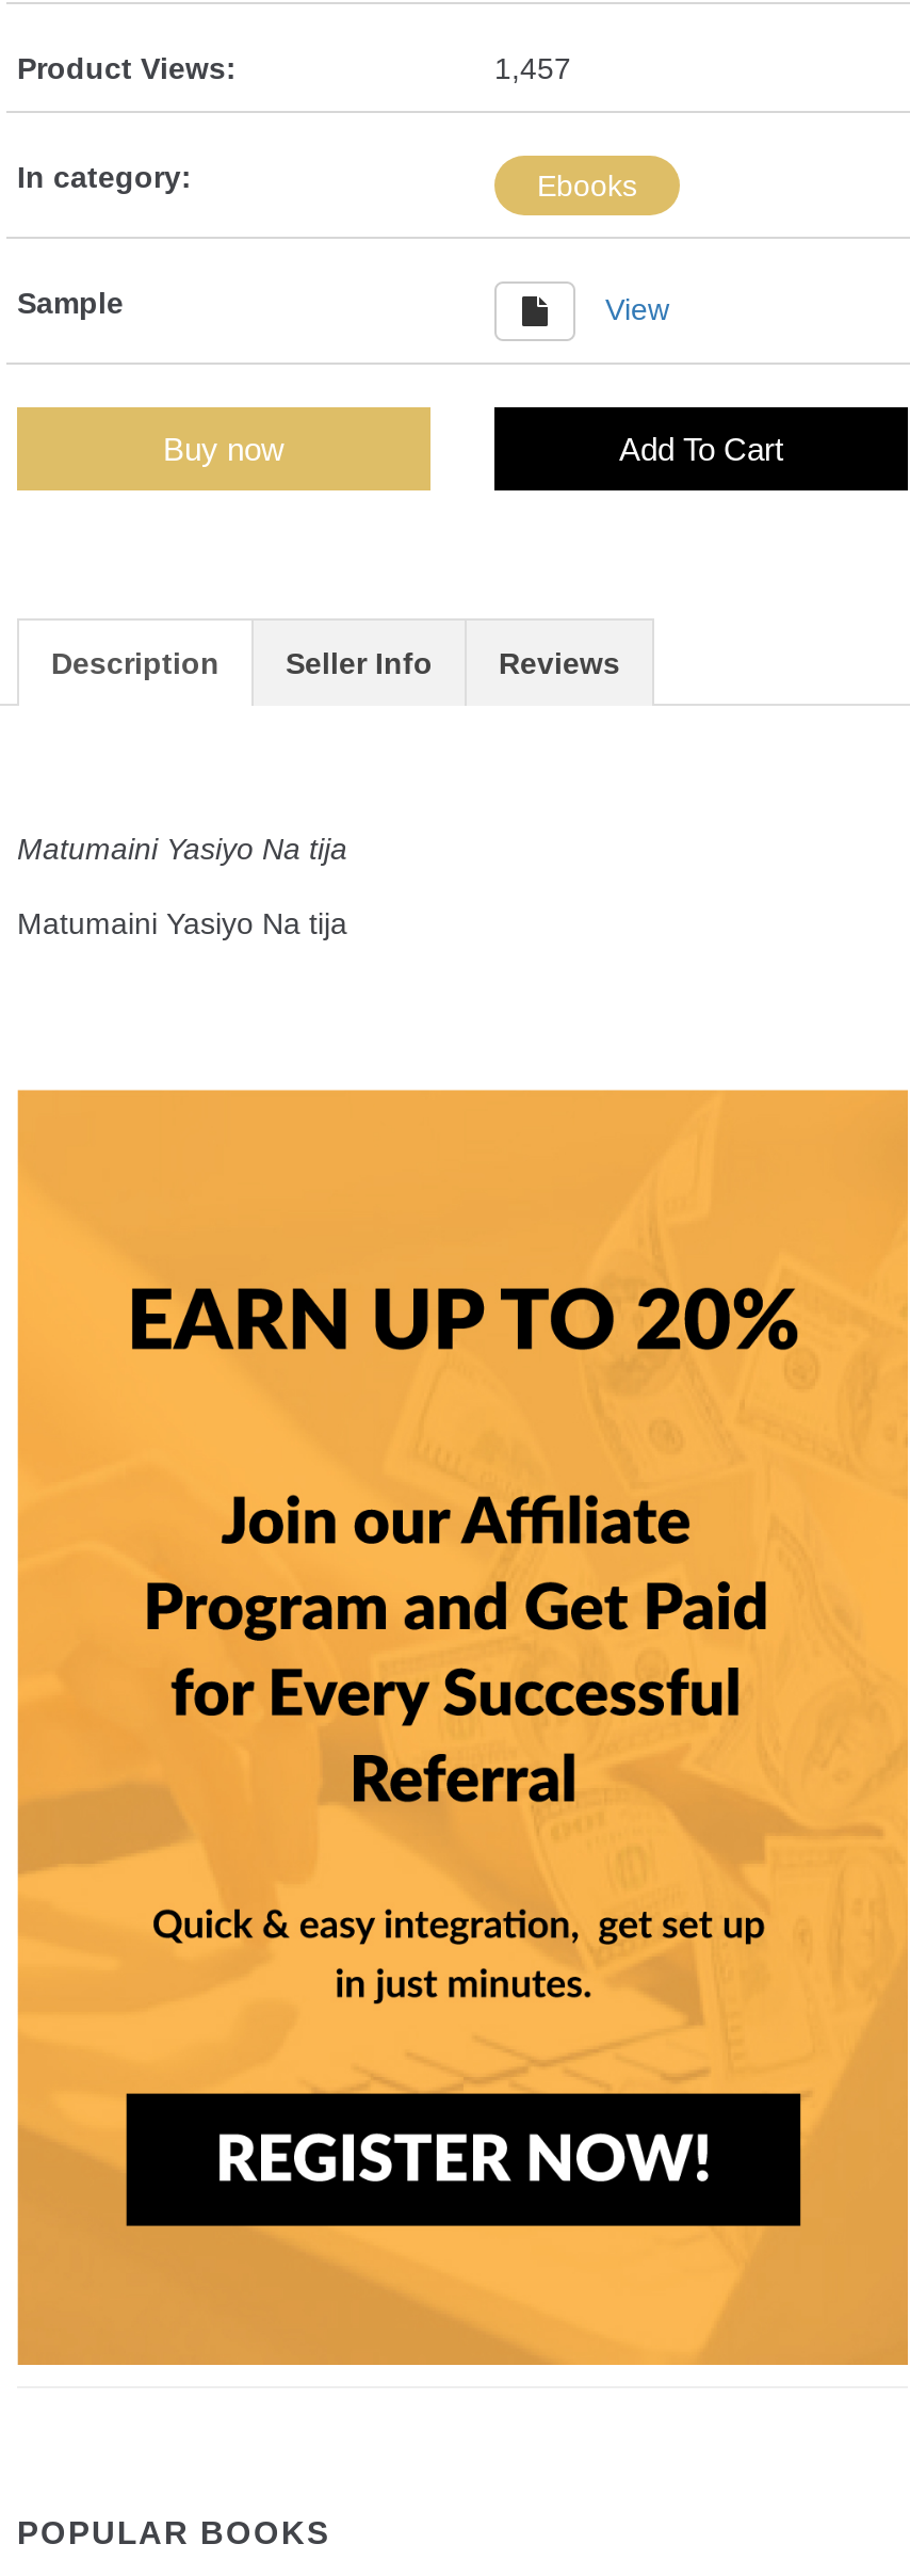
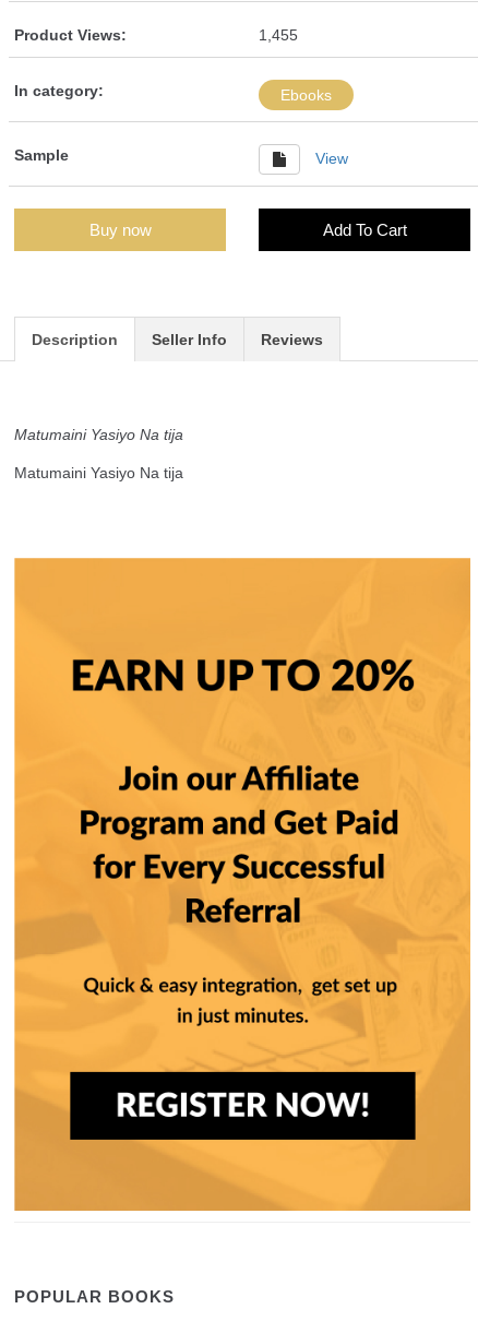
[494,51,571,85] 1,457 -> [259,26,298,44] 1,455

